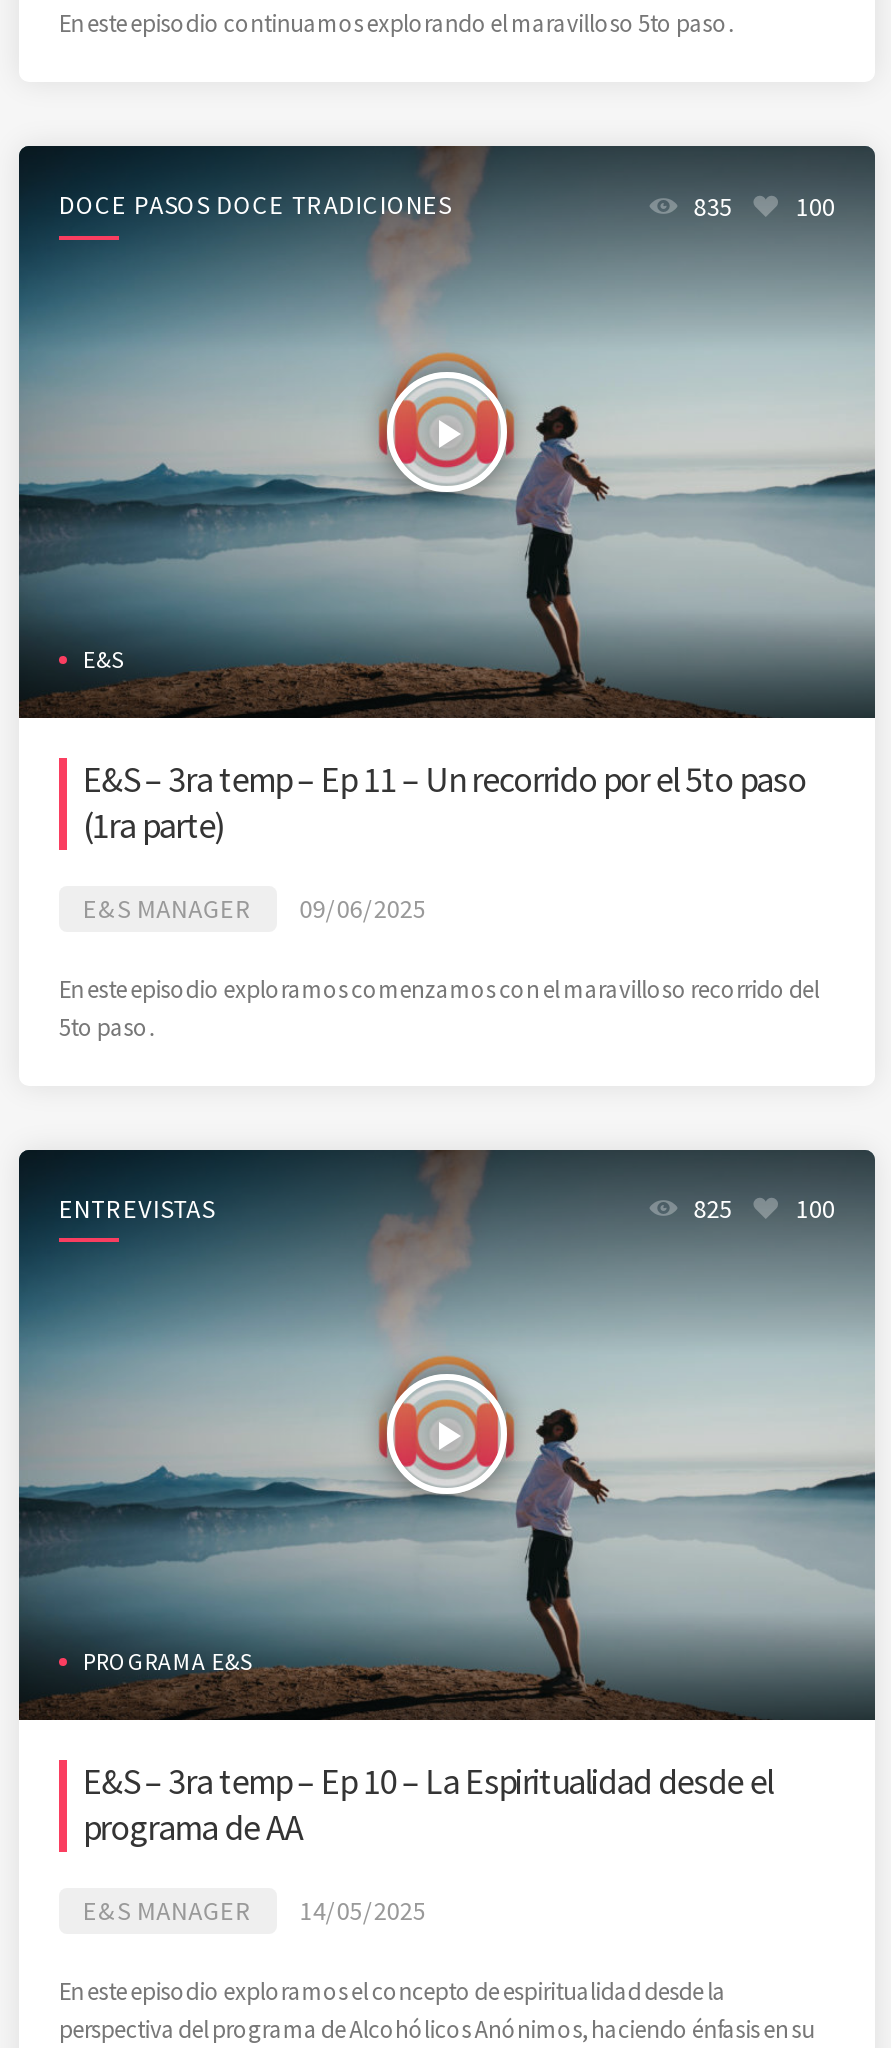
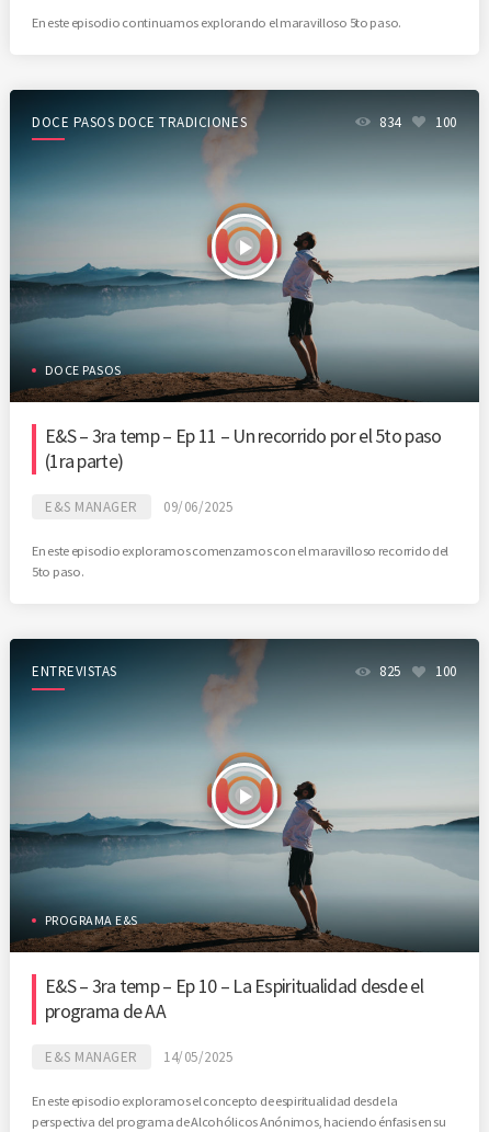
[687,189,835,223] 835 100 -> [376,113,457,132] 834 100
[83,643,124,673] E&S -> [45,362,121,378] DOCE PASOS

